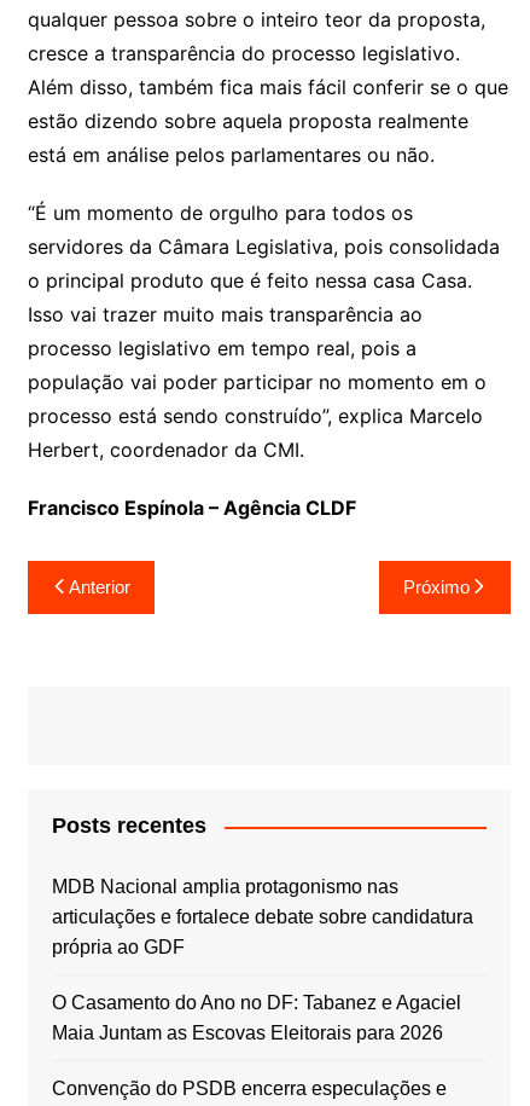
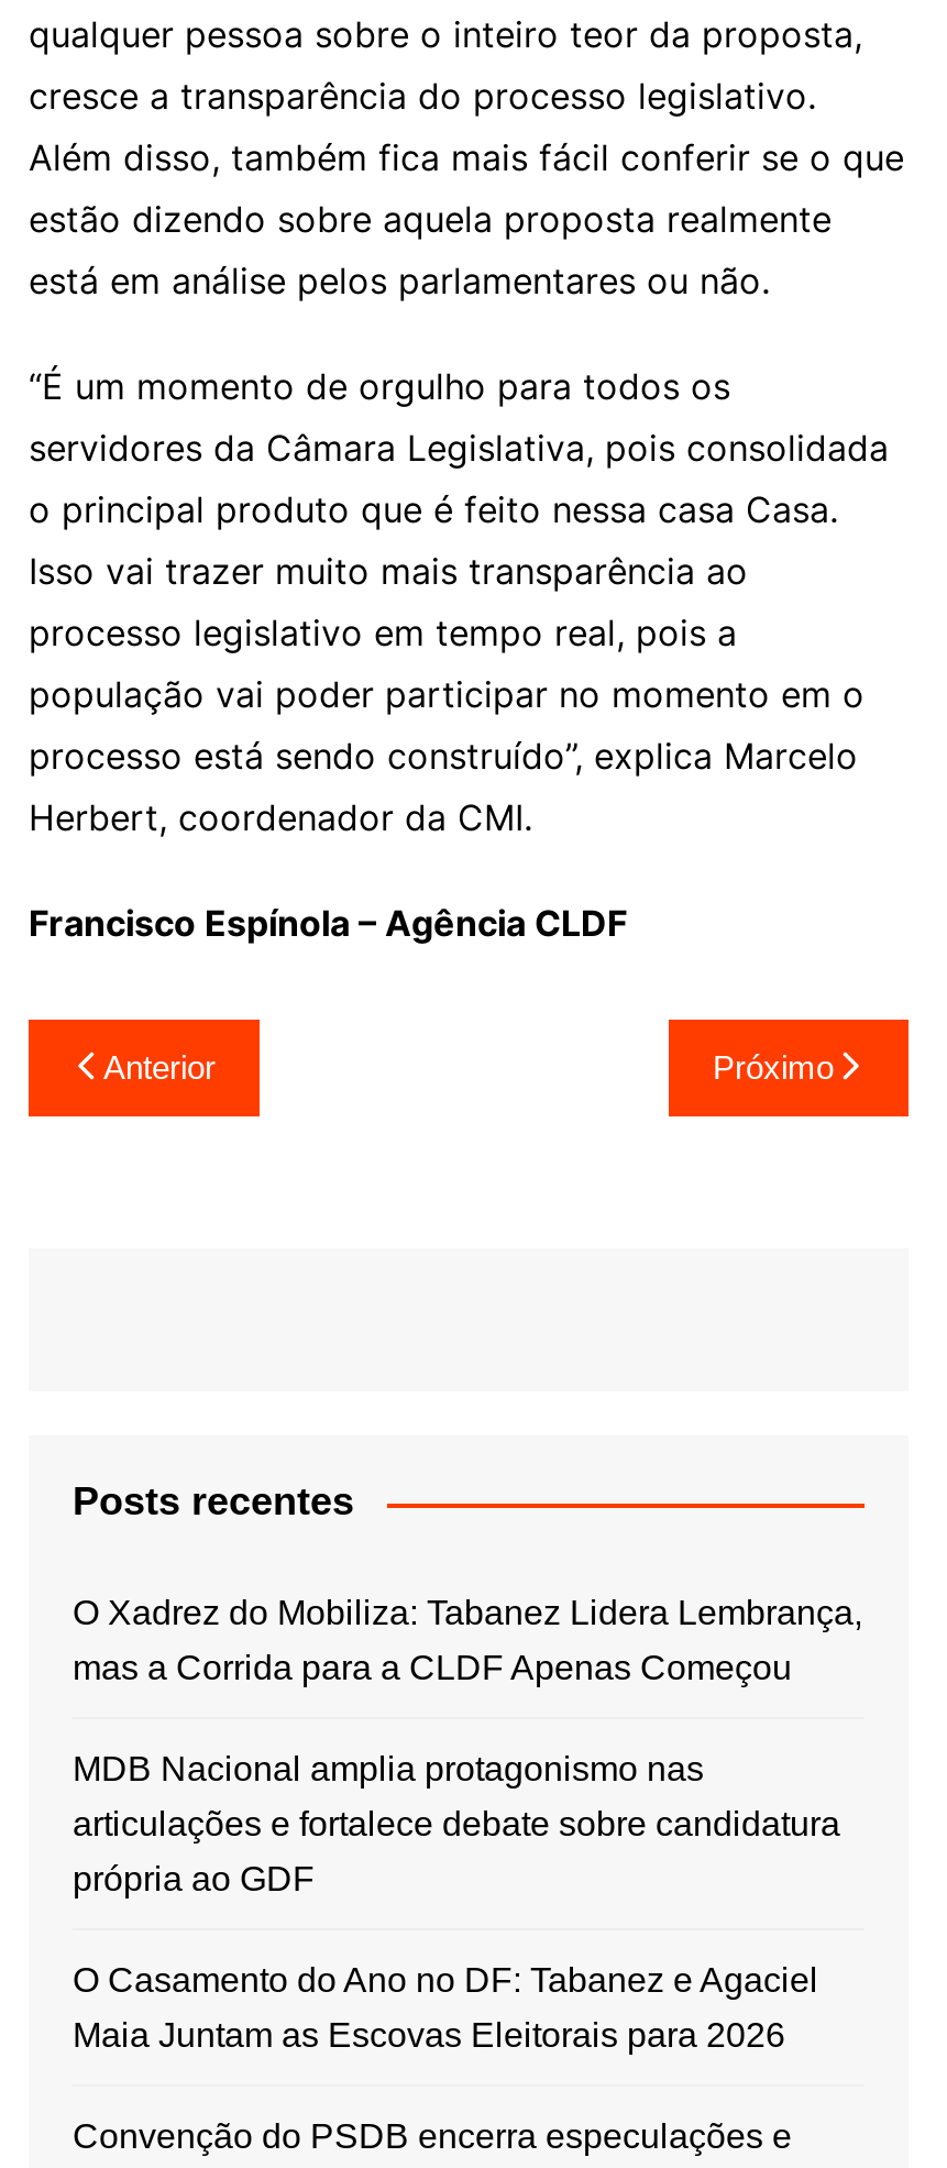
none -> [73,1594,862,1687] O Xadrez do Mobiliza: Tabanez Lidera Lembrança, | mas a Corrida para a CLDF Apenas Começou

